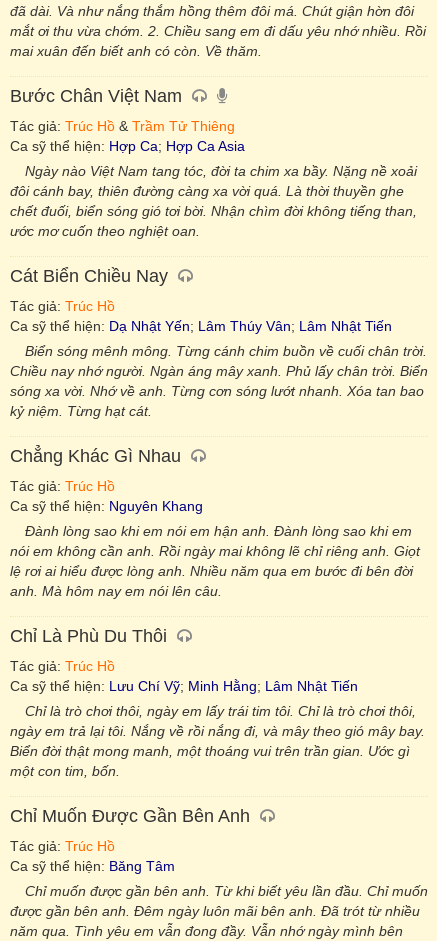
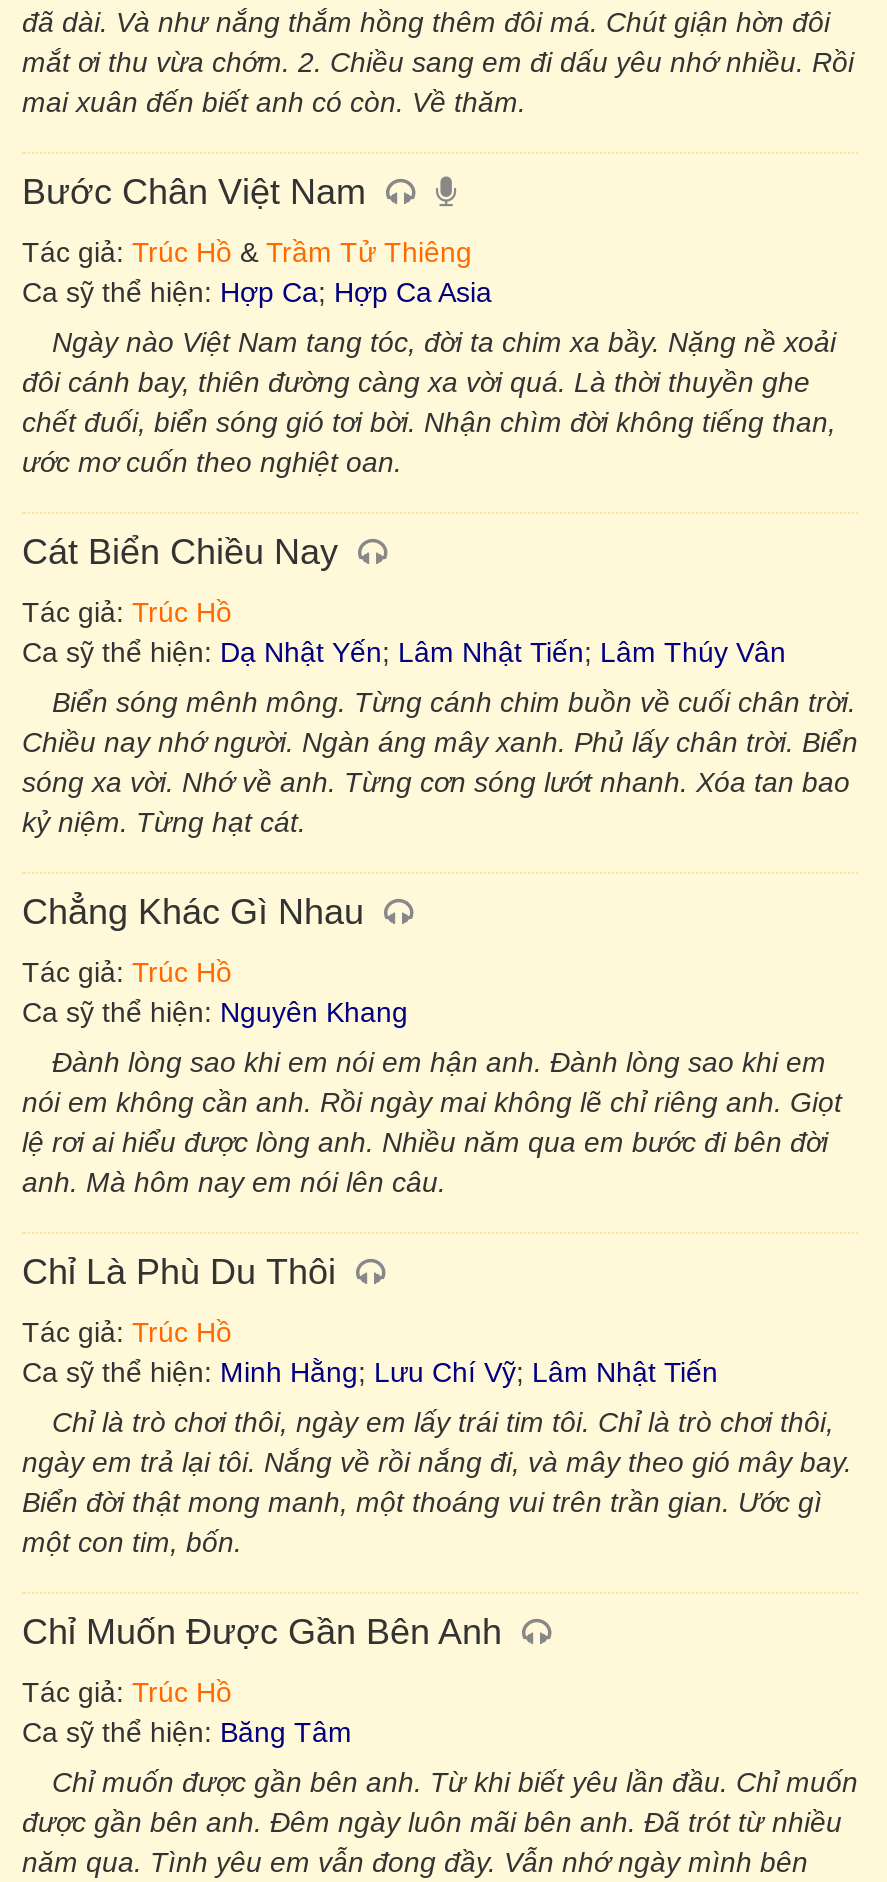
[10,318,392,334] Ca sỹ thể hiện: Dạ Nhật Yến; Lâm Thúy Vân; Lâm Nhật Tiến -> [22,636,786,668] Ca sỹ thể hiện: Dạ Nhật Yến; Lâm Nhật Tiến; Lâm Thúy Vân
[10,678,358,694] Ca sỹ thể hiện: Lưu Chí Vỹ; Minh Hằng; Lâm Nhật Tiến -> [22,1356,718,1388] Ca sỹ thể hiện: Minh Hằng; Lưu Chí Vỹ; Lâm Nhật Tiến

